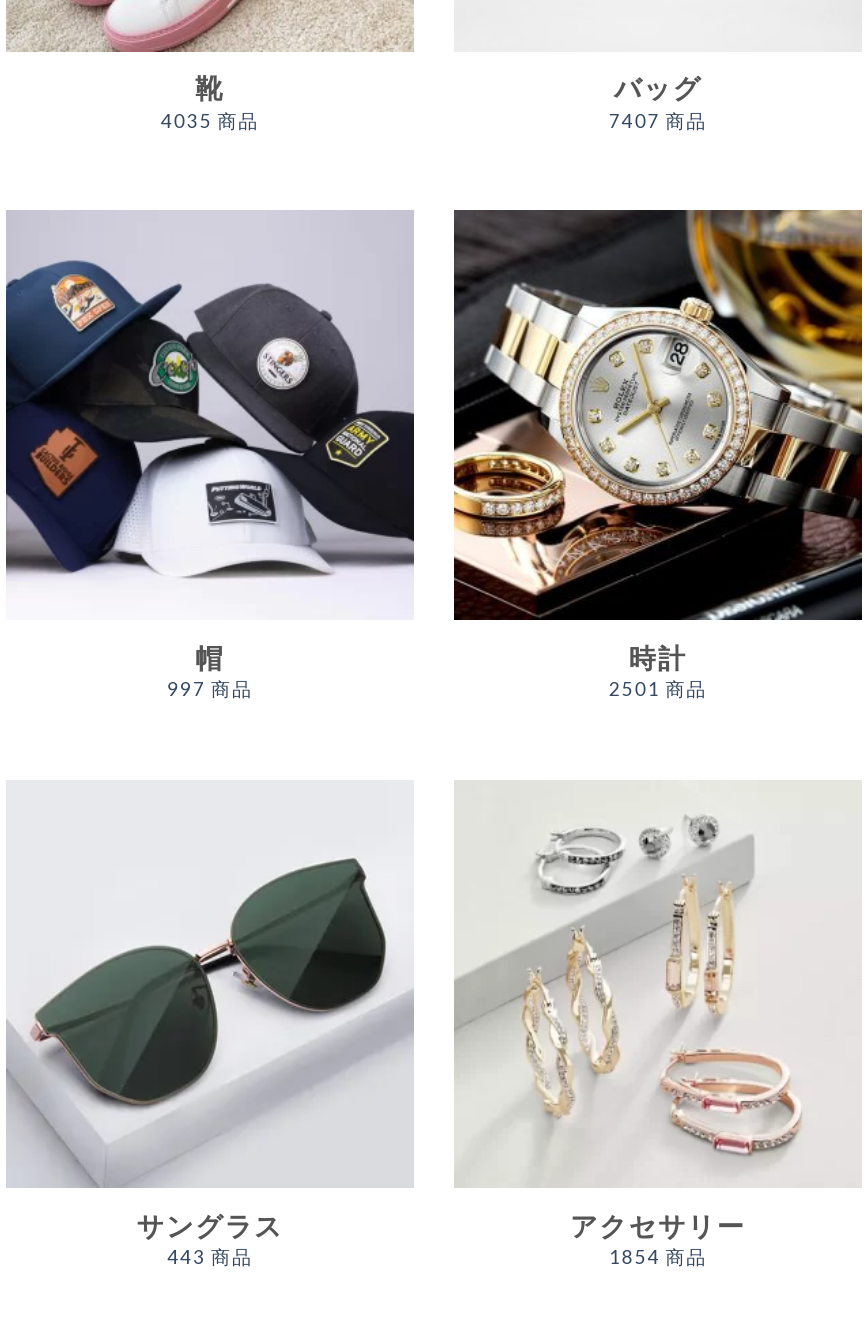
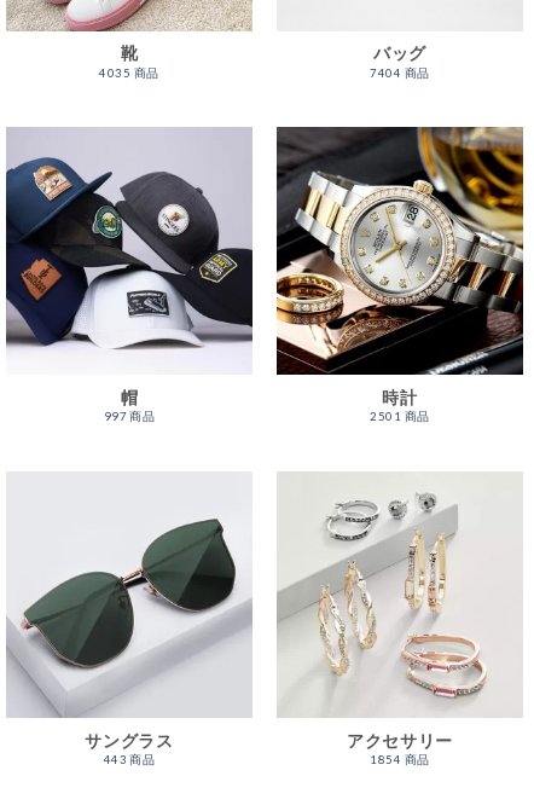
[609,110,707,132] 7407 商品 -> [370,66,430,80] 7404 商品

